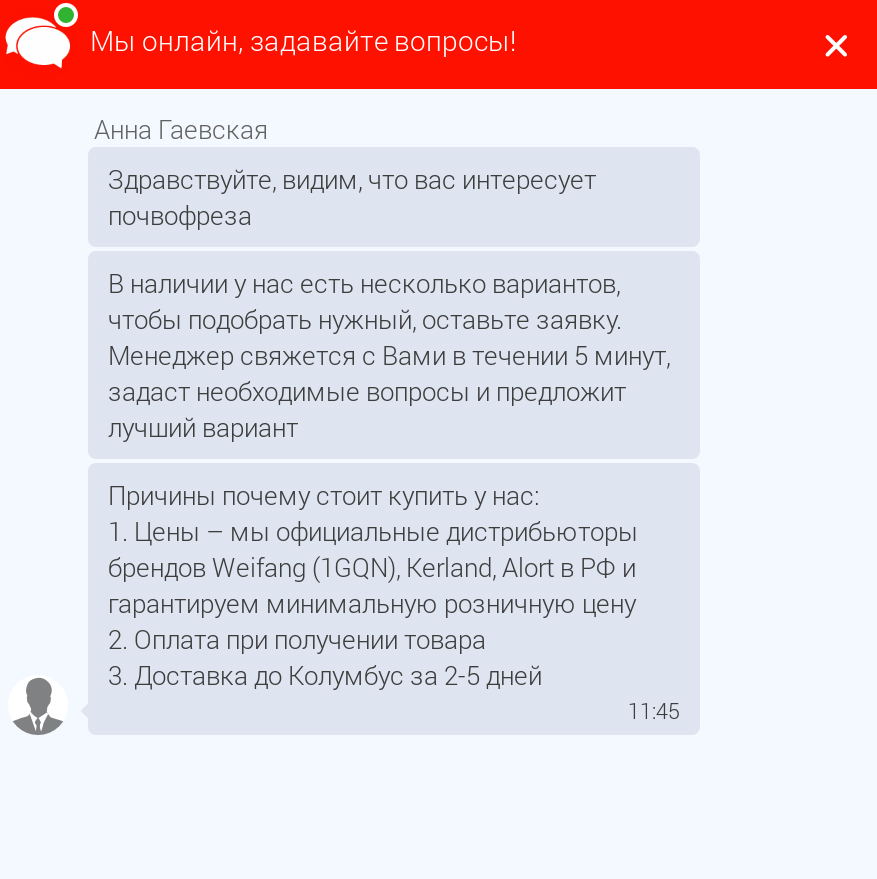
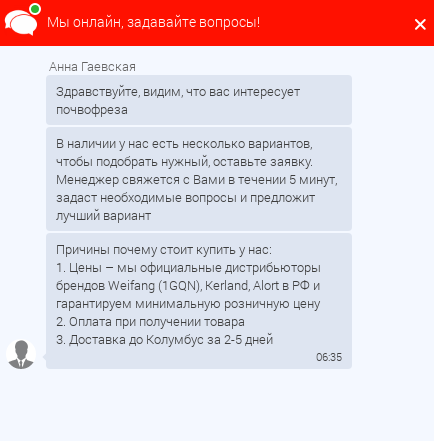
[628,695,680,725] 11:45 -> [316,349,342,364] 06:35

